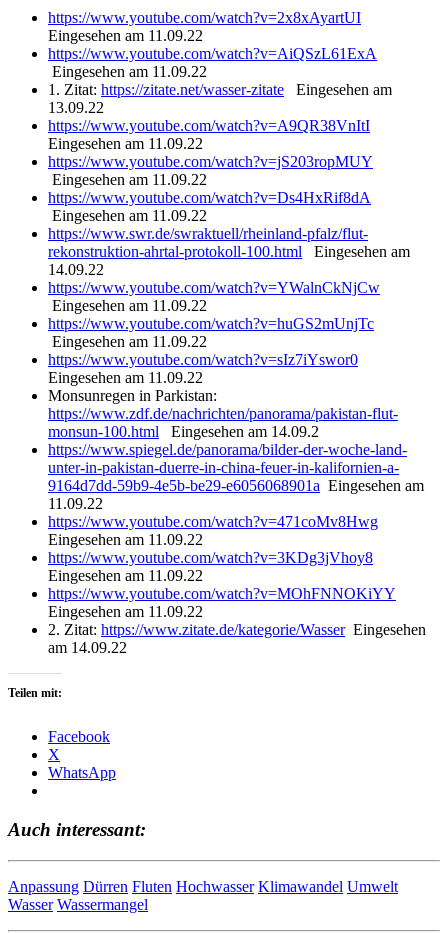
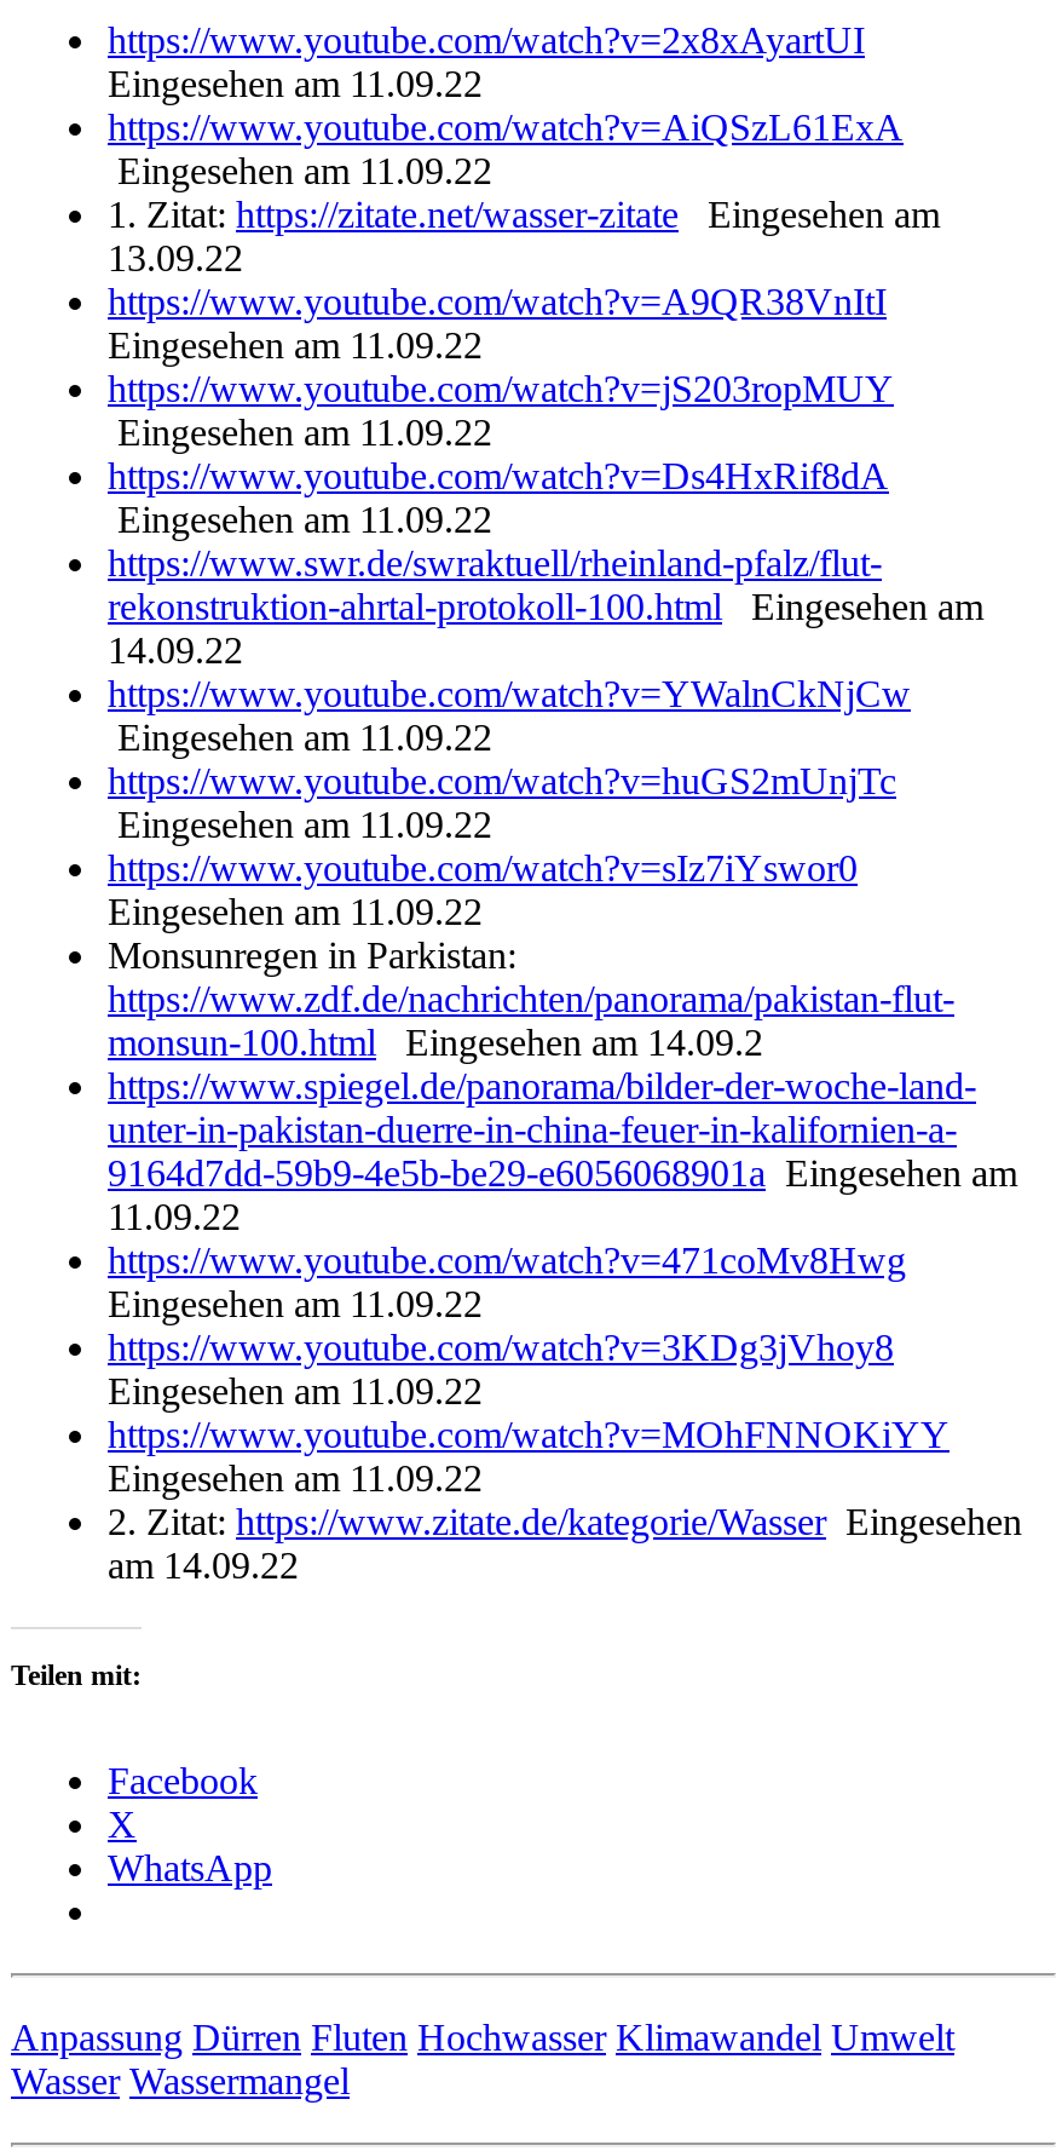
[8,819,146,840] Auch interessant: -> none

